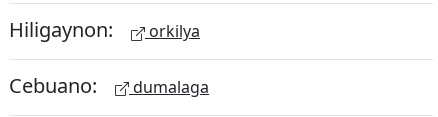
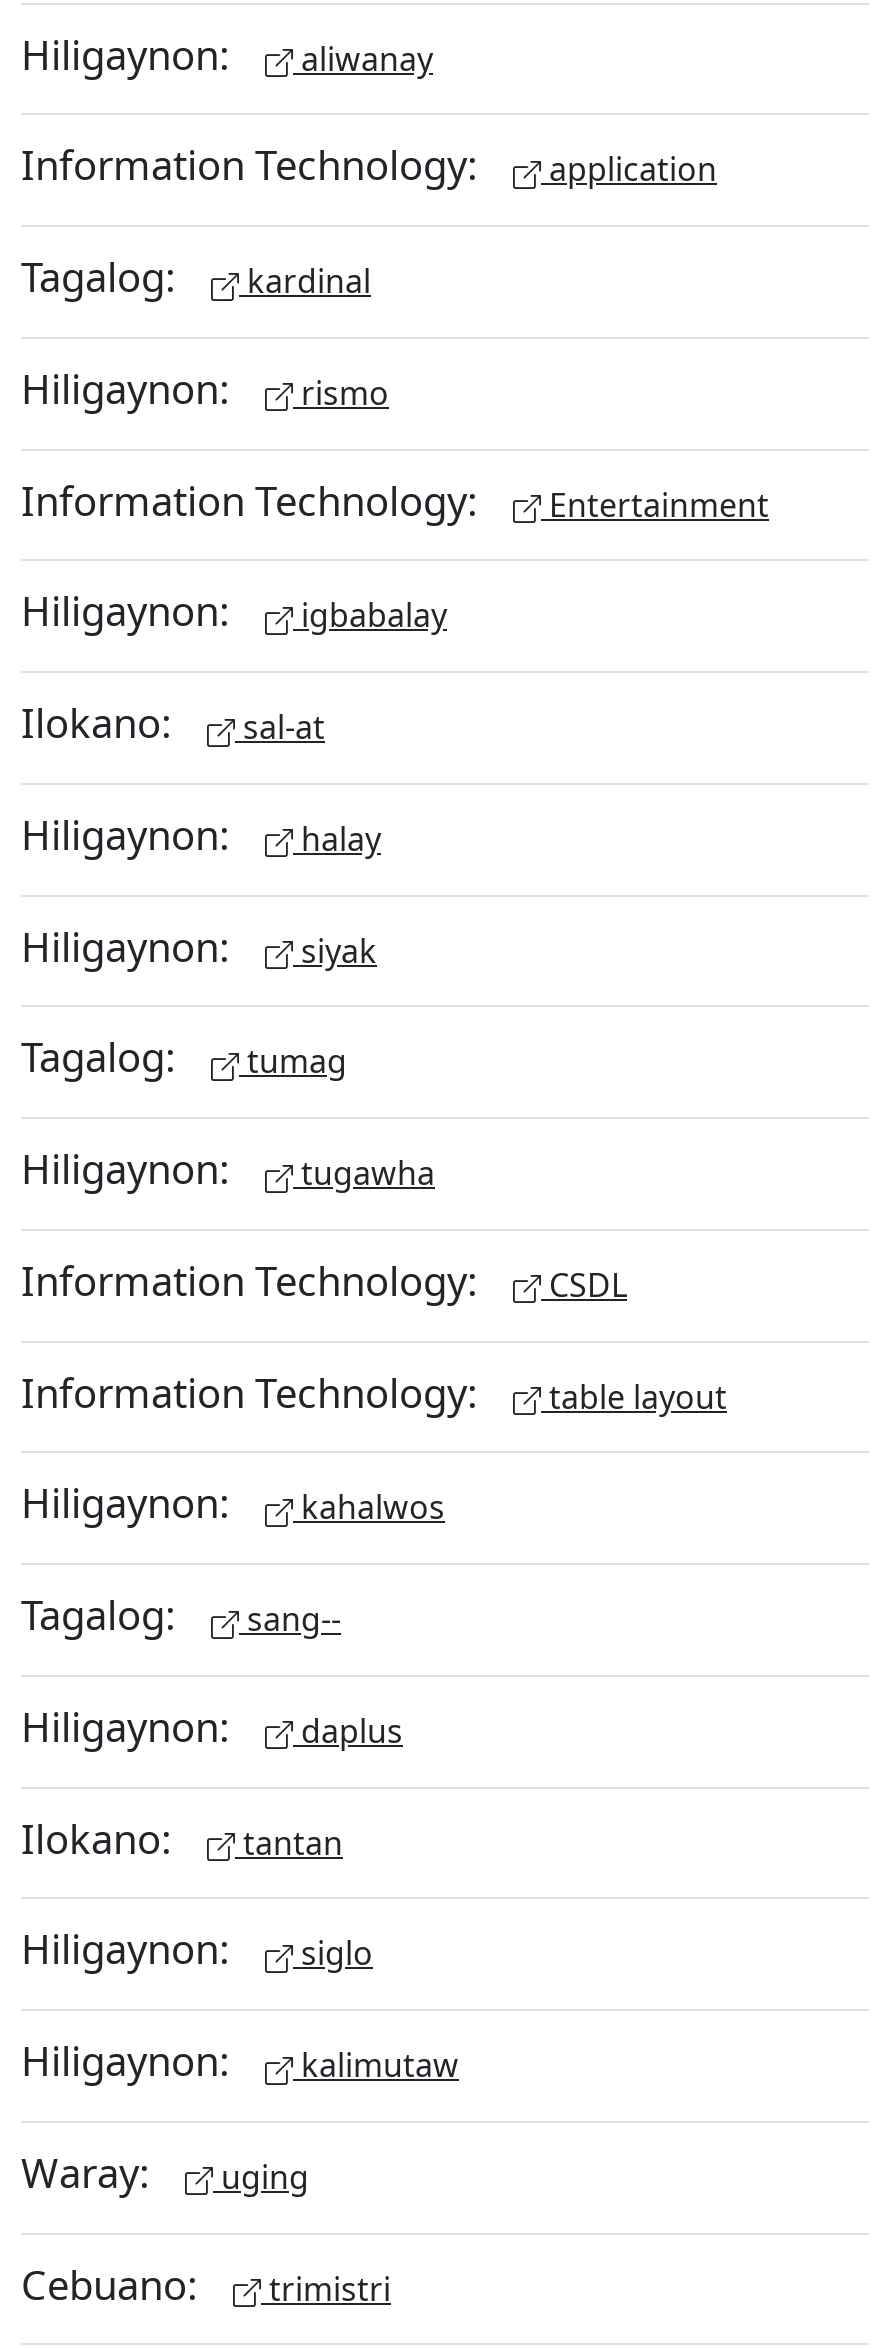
[145,20,200,42] orkilya -> [21,36,769,2200] aliwanay | Information Technology: | application | Tagalog: | kardinal | Hiligaynon: | rismo | Information Technology: | Entertainment | Hiligaynon: | igbabalay | Ilokano: | sal-at | Hiligaynon: | halay | Hiligaynon: | siyak | Tagalog: | tumag | Hiligaynon: | tugawha | Information Technology: | CSDL | Information Technology: | table layout | Hiligaynon: | kahalwos | Tagalog: | sang-- | Hiligaynon: | daplus | Ilokano: | tantan | Hiligaynon: | siglo | Hiligaynon: | kalimutaw | Waray: | uging
[129,76,209,98] dumalaga -> [261,2266,391,2310] trimistri

